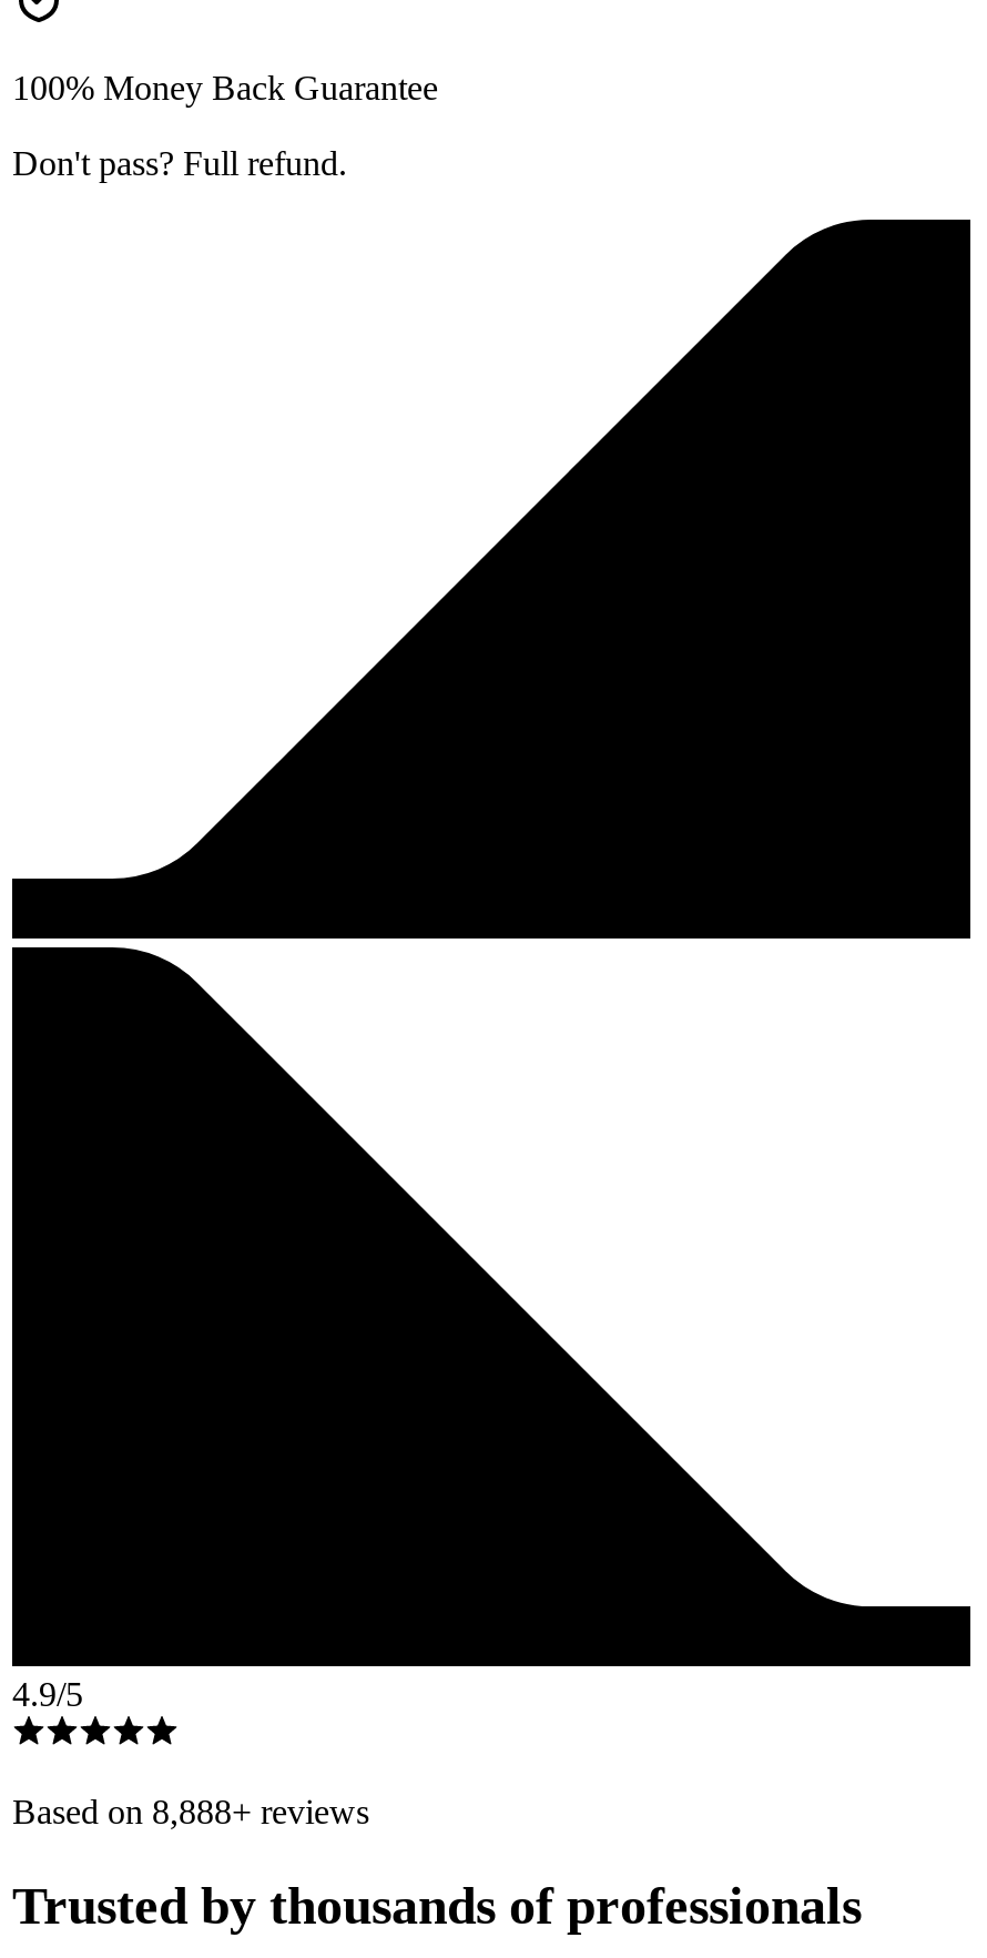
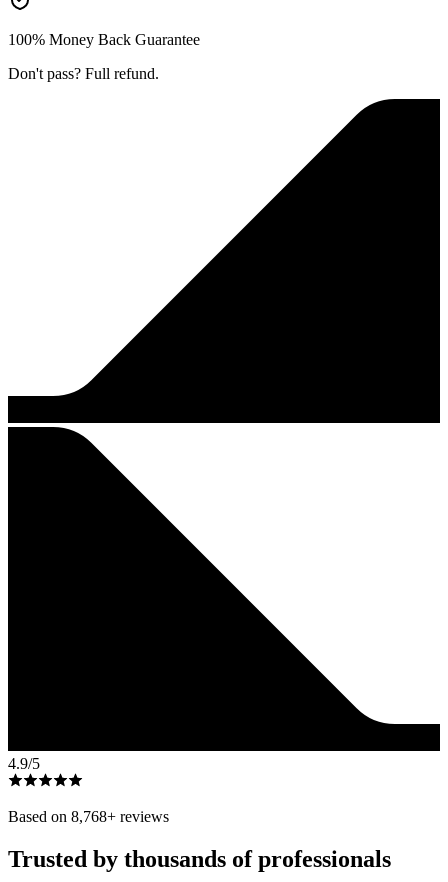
[12,1793,369,1830] Based on 8,888+ reviews -> [8,808,169,825] Based on 8,768+ reviews

